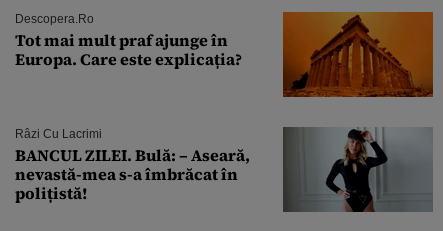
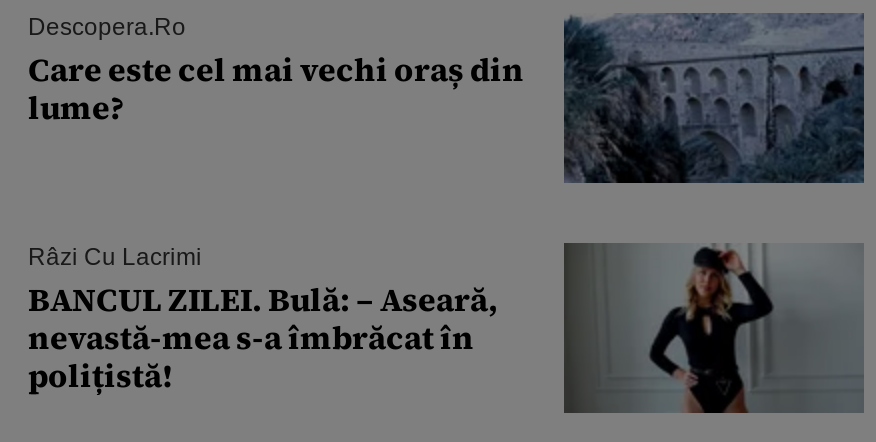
[15,11,434,98] [image] | Tot mai mult praf ajunge în | Europa. Care este explicația? -> [28,11,866,185] [image] | Care este cel mai vechi oraș din | lume?

